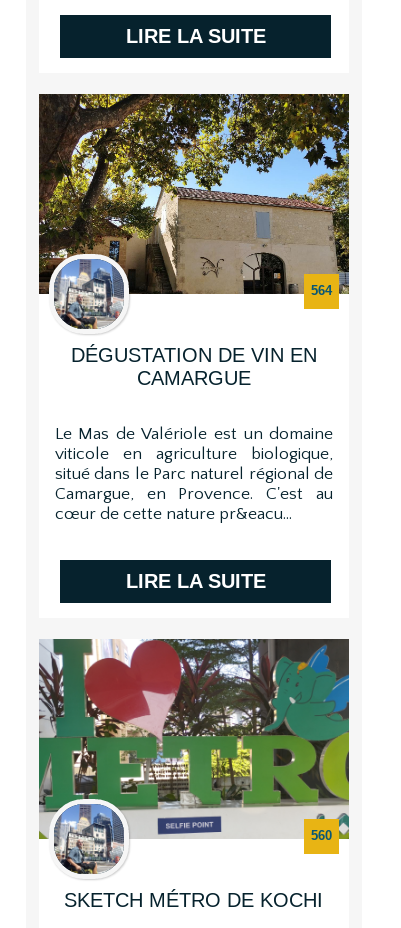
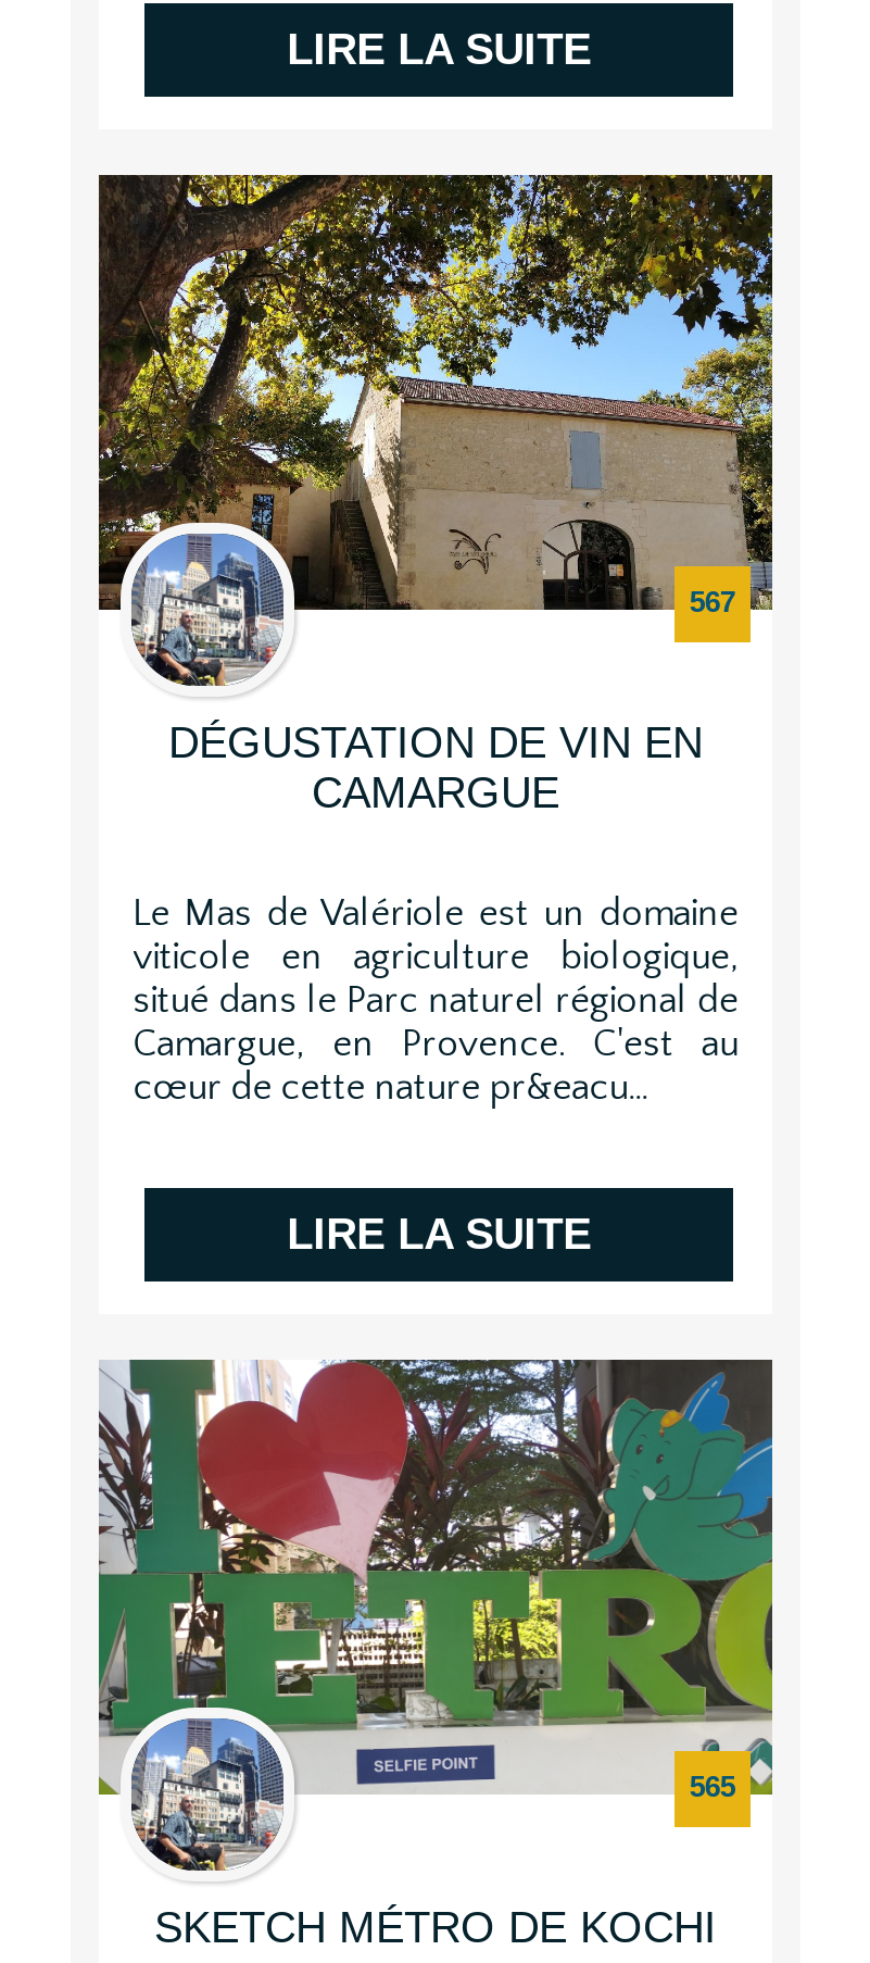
[311,283,332,298] 564 -> [689,586,735,619] 567
[311,828,332,843] 560 -> [689,1771,735,1803] 565

